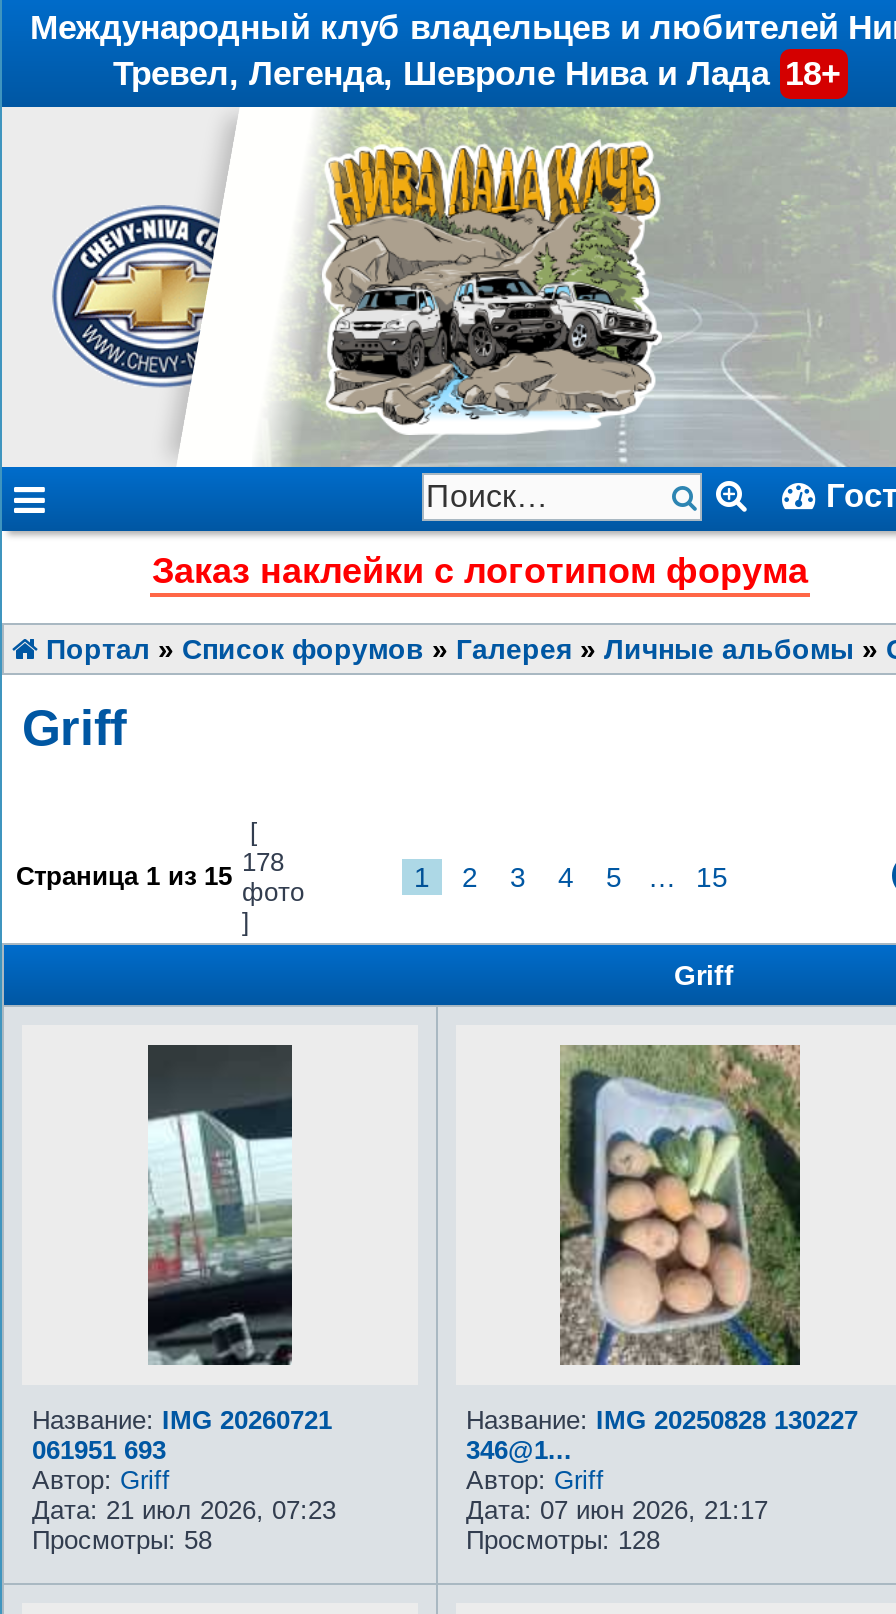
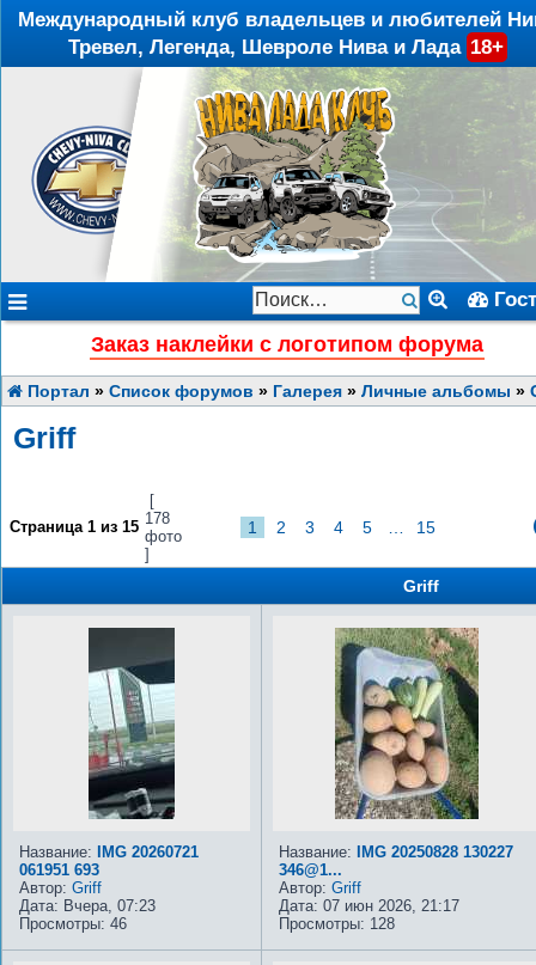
[32,1495,336,1555] Дата: 21 июл 2026, 07:23 | Просмотры: 58 -> [19,897,156,933] Дата: Вчера, 07:23 | Просмотры: 46

